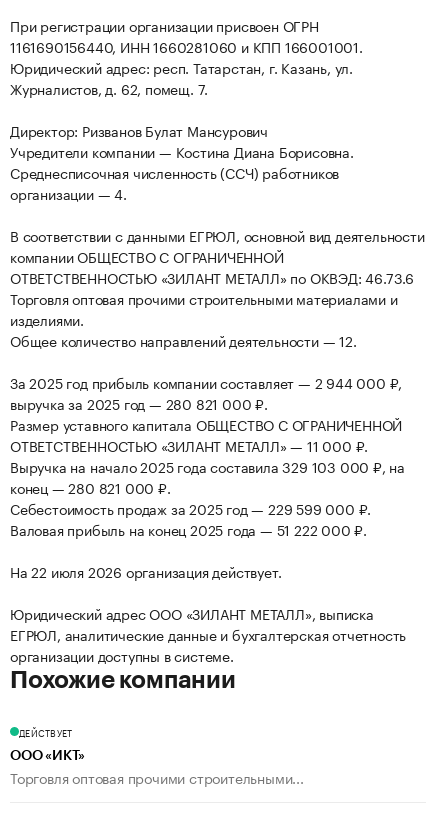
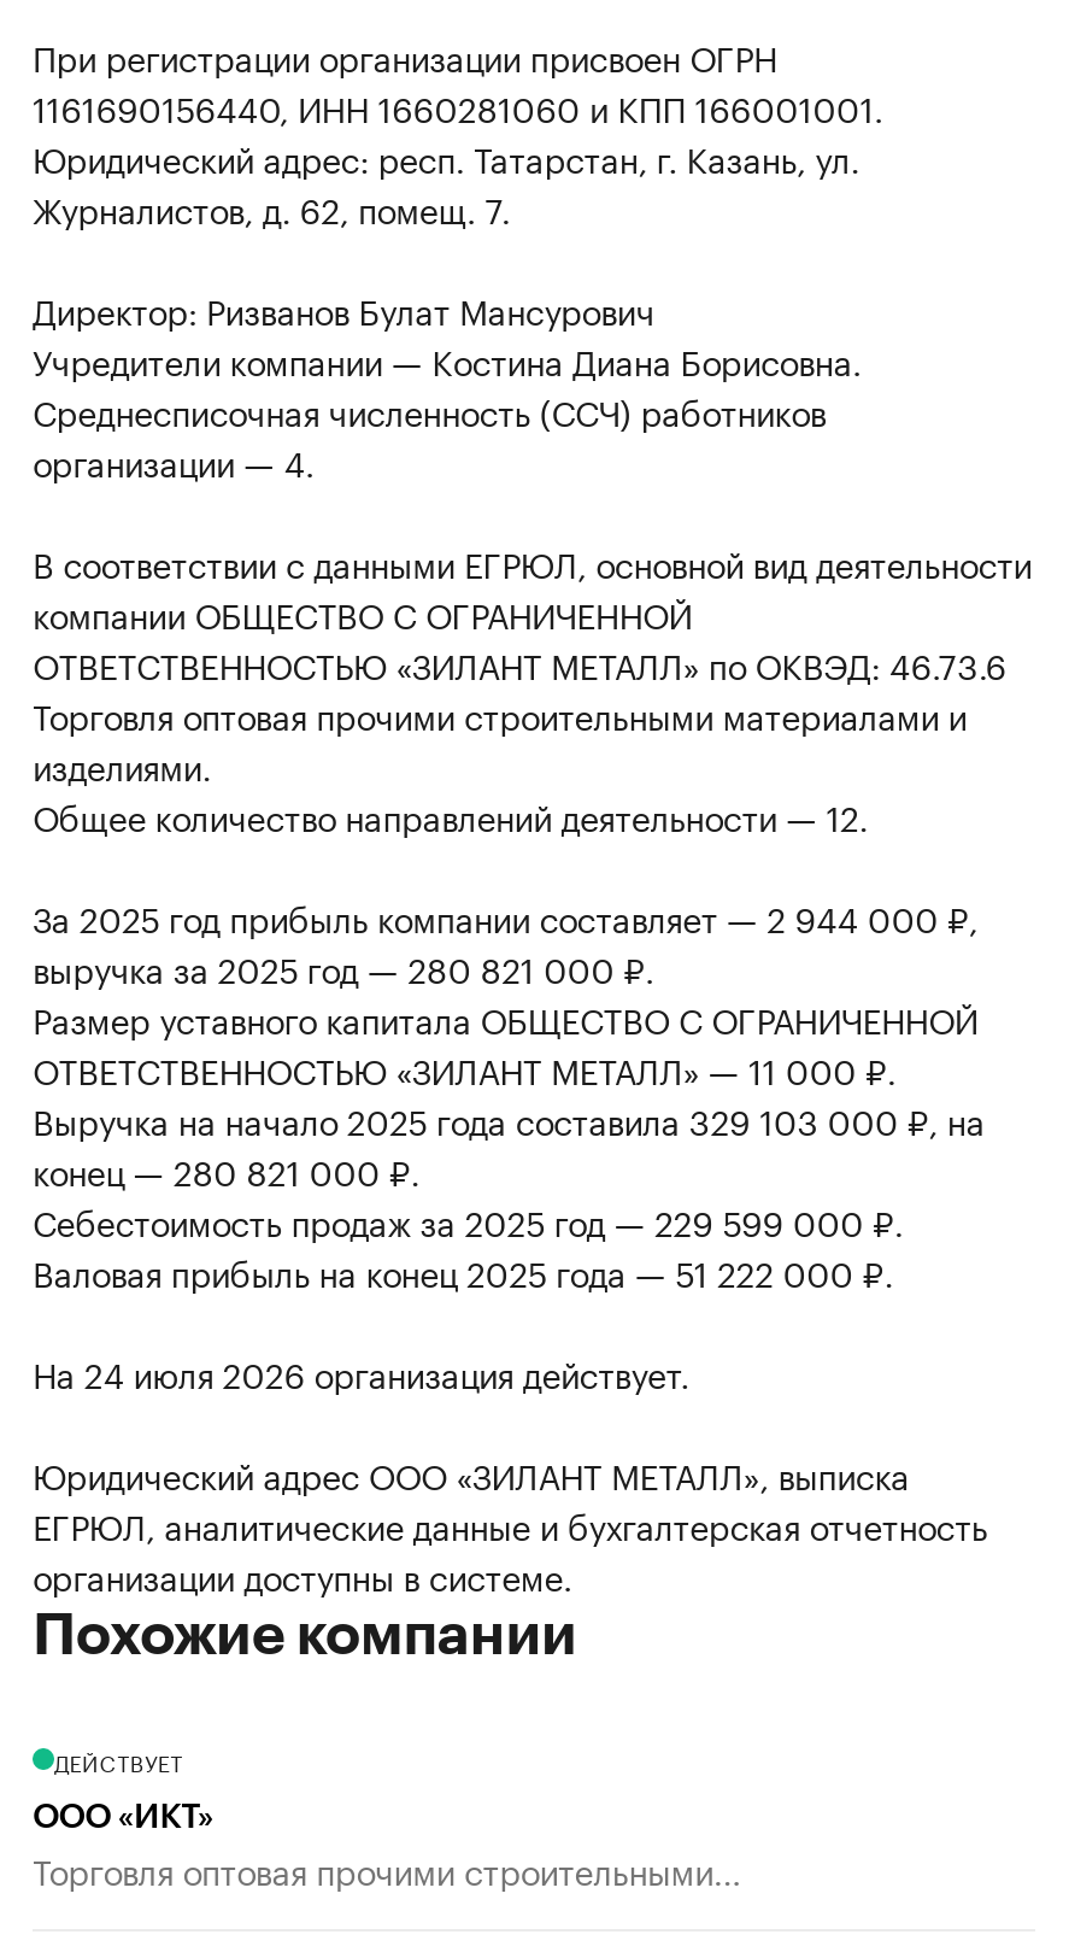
[10,560,281,582] На 22 июля 2026 организация действует. -> [33,1346,689,1400] На 24 июля 2026 организация действует.

